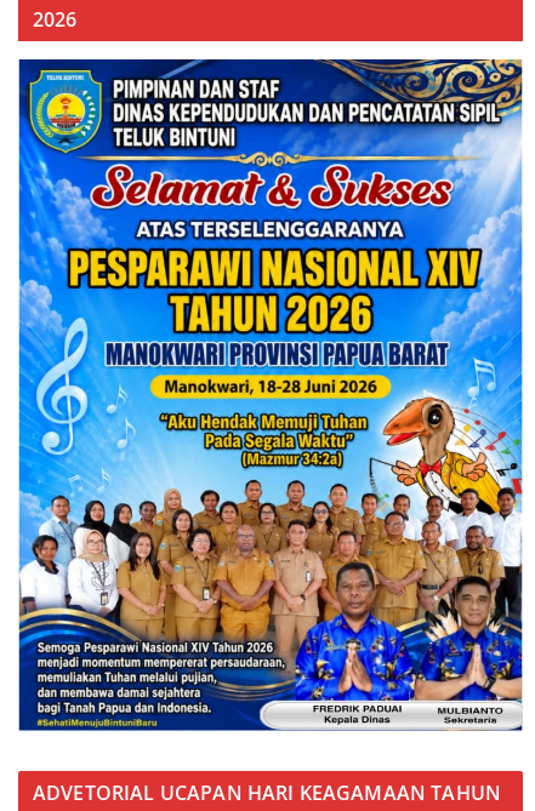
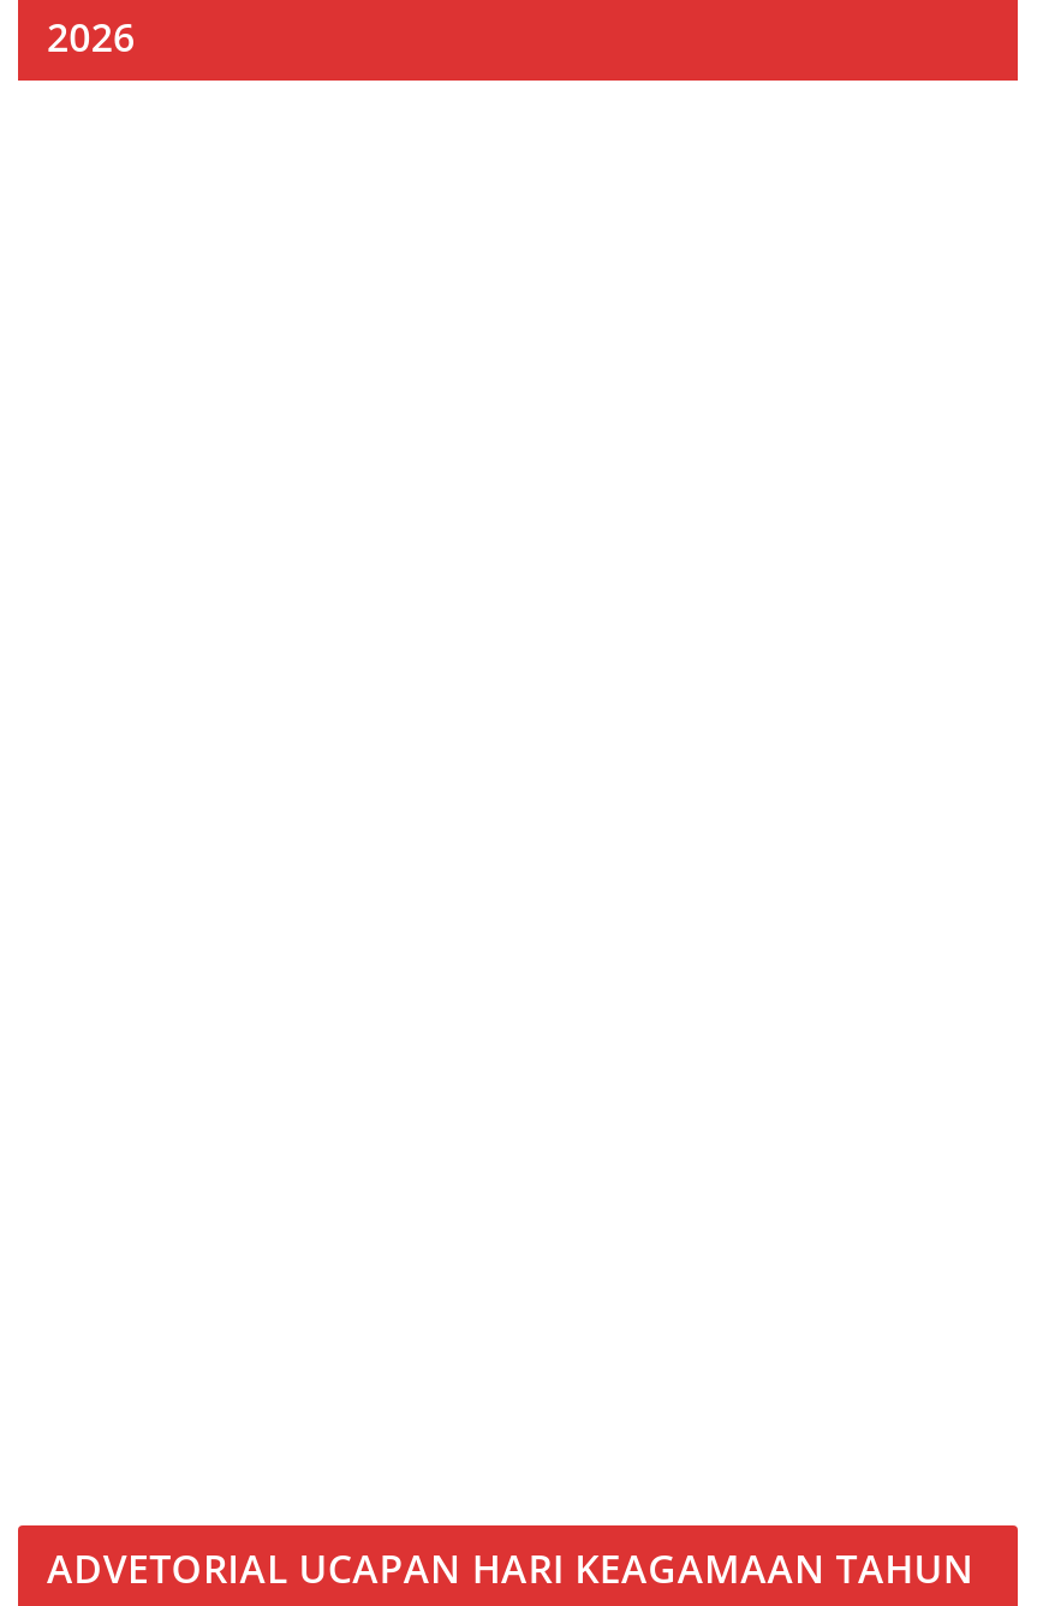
[17,58,524,732] [image] -> none

